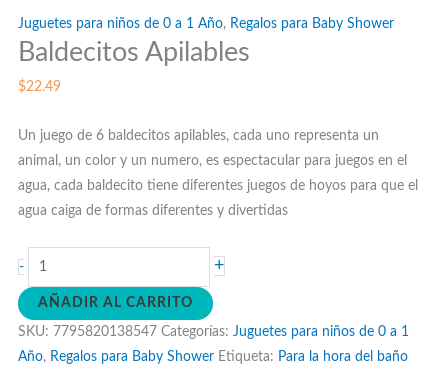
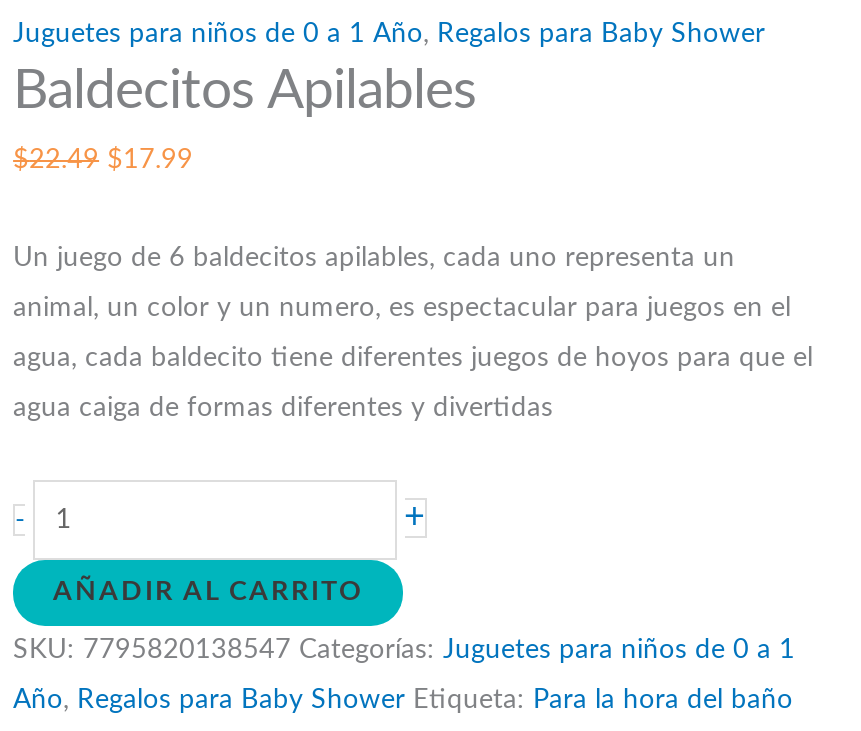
[18,80,61,94] $22.49 -> [13,145,193,173] $22.49 $17.99

